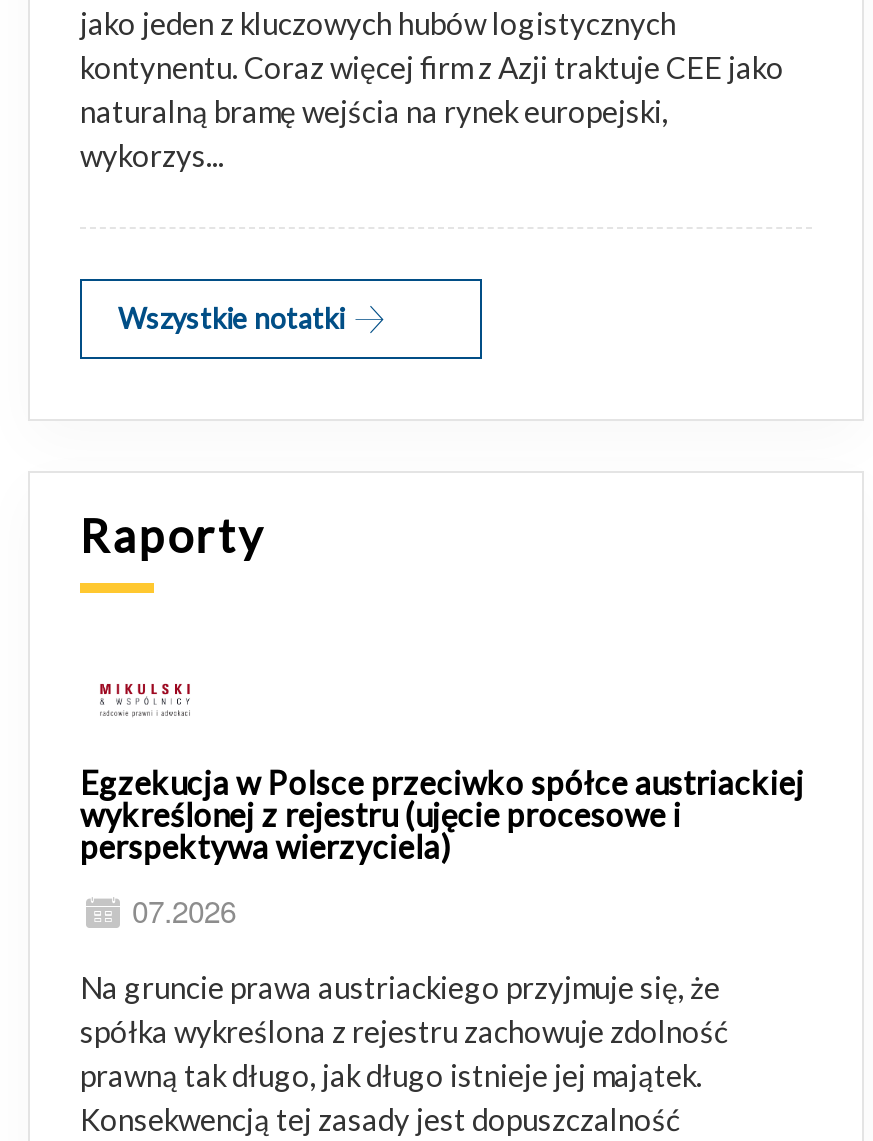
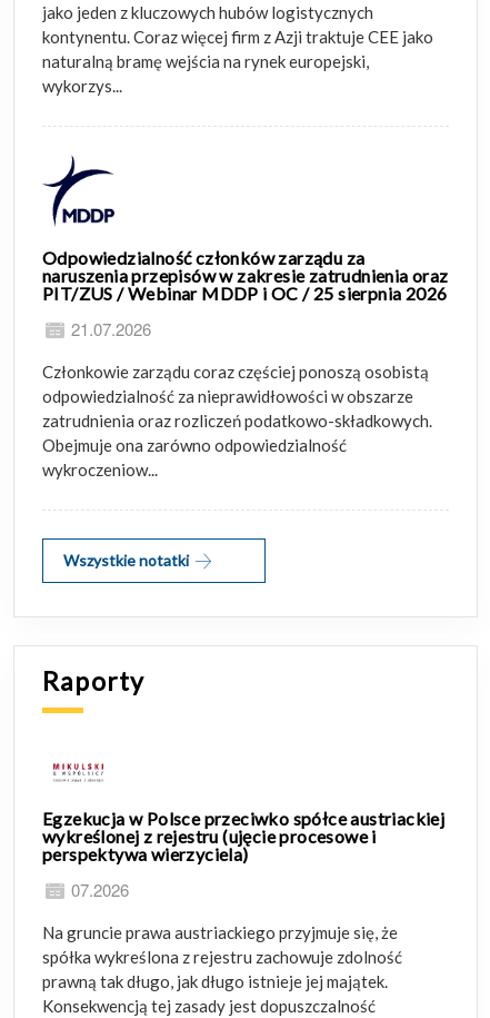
none -> [42,156,448,479] [image] | Odpowiedzialność członków zarządu za | naruszenia przepisów w zakresie zatrudnienia oraz | PIT/ZUS / Webinar MDDP i OC / 25 sierpnia 2026 | 21.07.2026 | Członkowie zarządu coraz częściej ponoszą osobistą | odpowiedzialność za nieprawidłowości w obszarze | zatrudnienia oraz rozliczeń podatkowo-składkowych. | Obejmuje ona zarówno odpowiedzialność | wykroczeniow...

